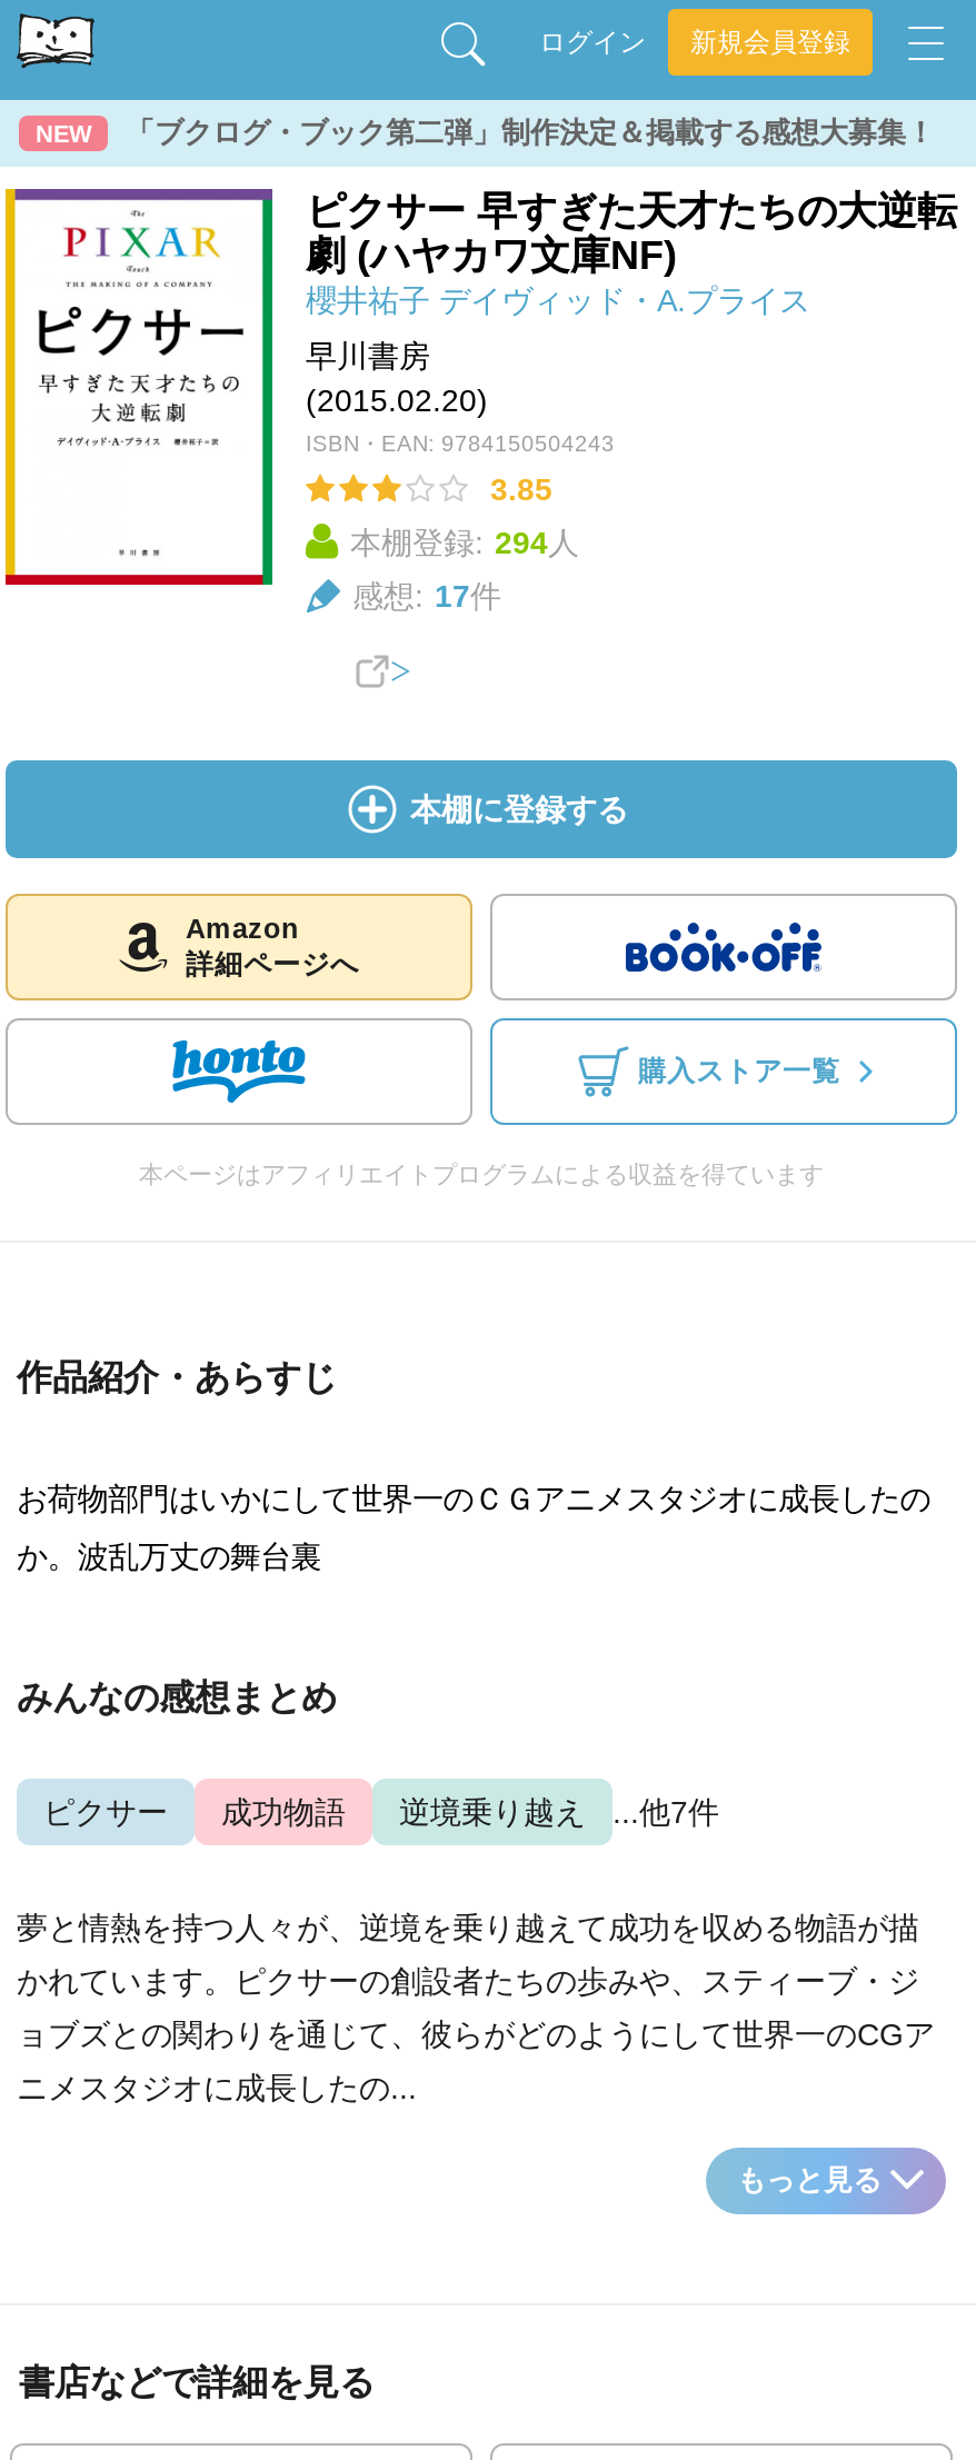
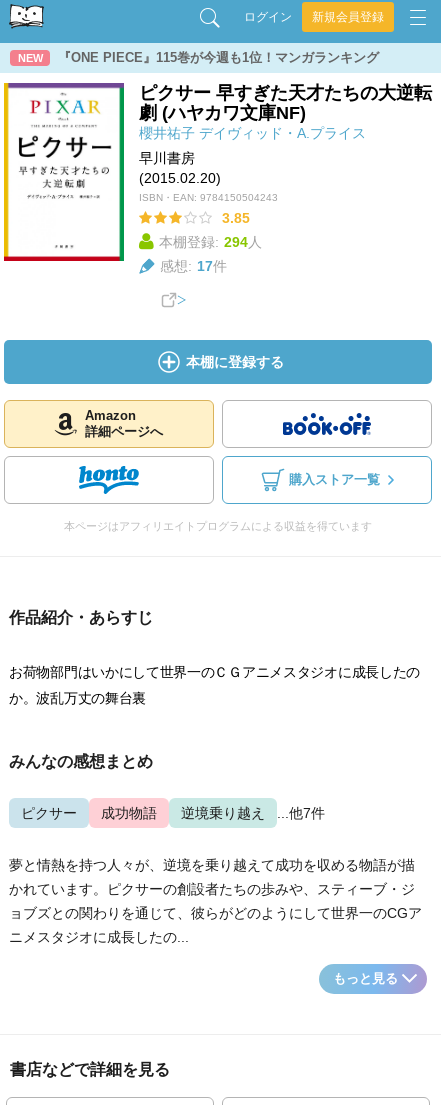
[126,116,935,149] 「ブクログ・ブック第二弾」制作決定＆掲載する感想大募集！ -> [58,50,379,65] 『ONE PIECE』115巻が今週も1位！マンガランキング

